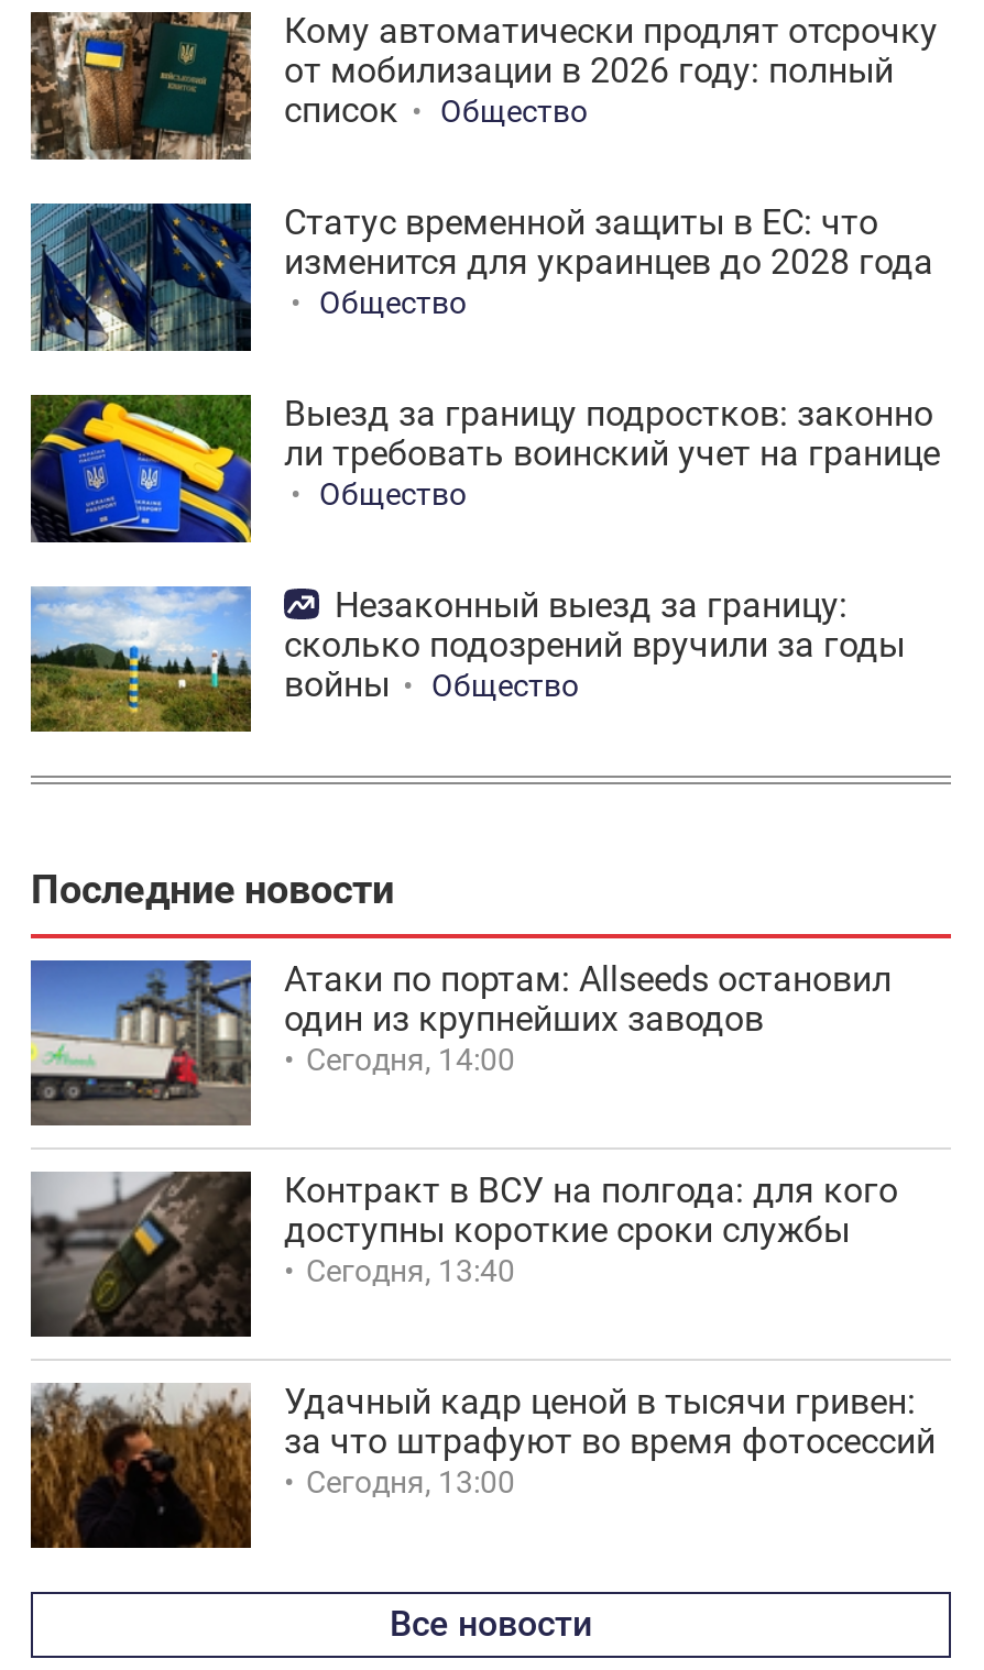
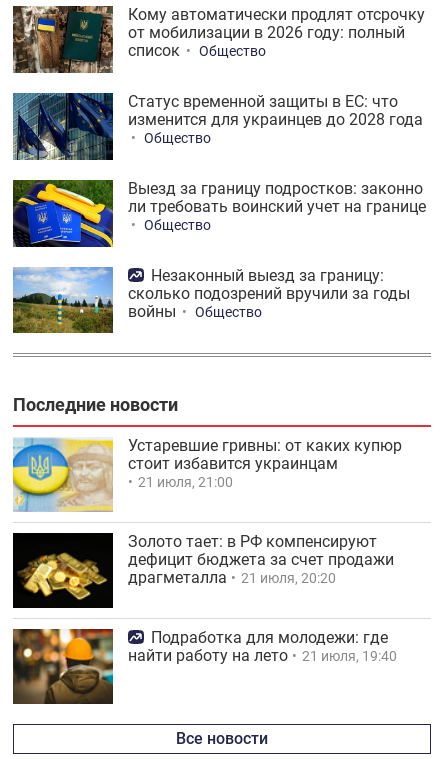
[29,958,892,1128] [image] | Атаки по портам: Allseeds остановил | один из крупнейших заводов | Сегодня, 14:00 -> [12,436,402,512] [image] | Устаревшие гривны: от каких купюр | стоит избавится украинцам | 21 июля, 21:00
[29,1170,898,1337] [image] | Контракт в ВСУ на полгода: для кого | доступны короткие сроки службы | Сегодня, 13:40 -> [13,532,394,607] [image] | Золото тает: в РФ компенсируют | дефицит бюджета за счет продажи | драгметалла | 21 июля, 20:20
[29,1382,936,1548] [image] | Удачный кадр ценой в тысячи гривен: | за что штрафуют во время фотосессий | Сегодня, 13:00 -> [13,628,397,704] [image] | Подработка для молодежи: где | найти работу на лето | 21 июля, 19:40

